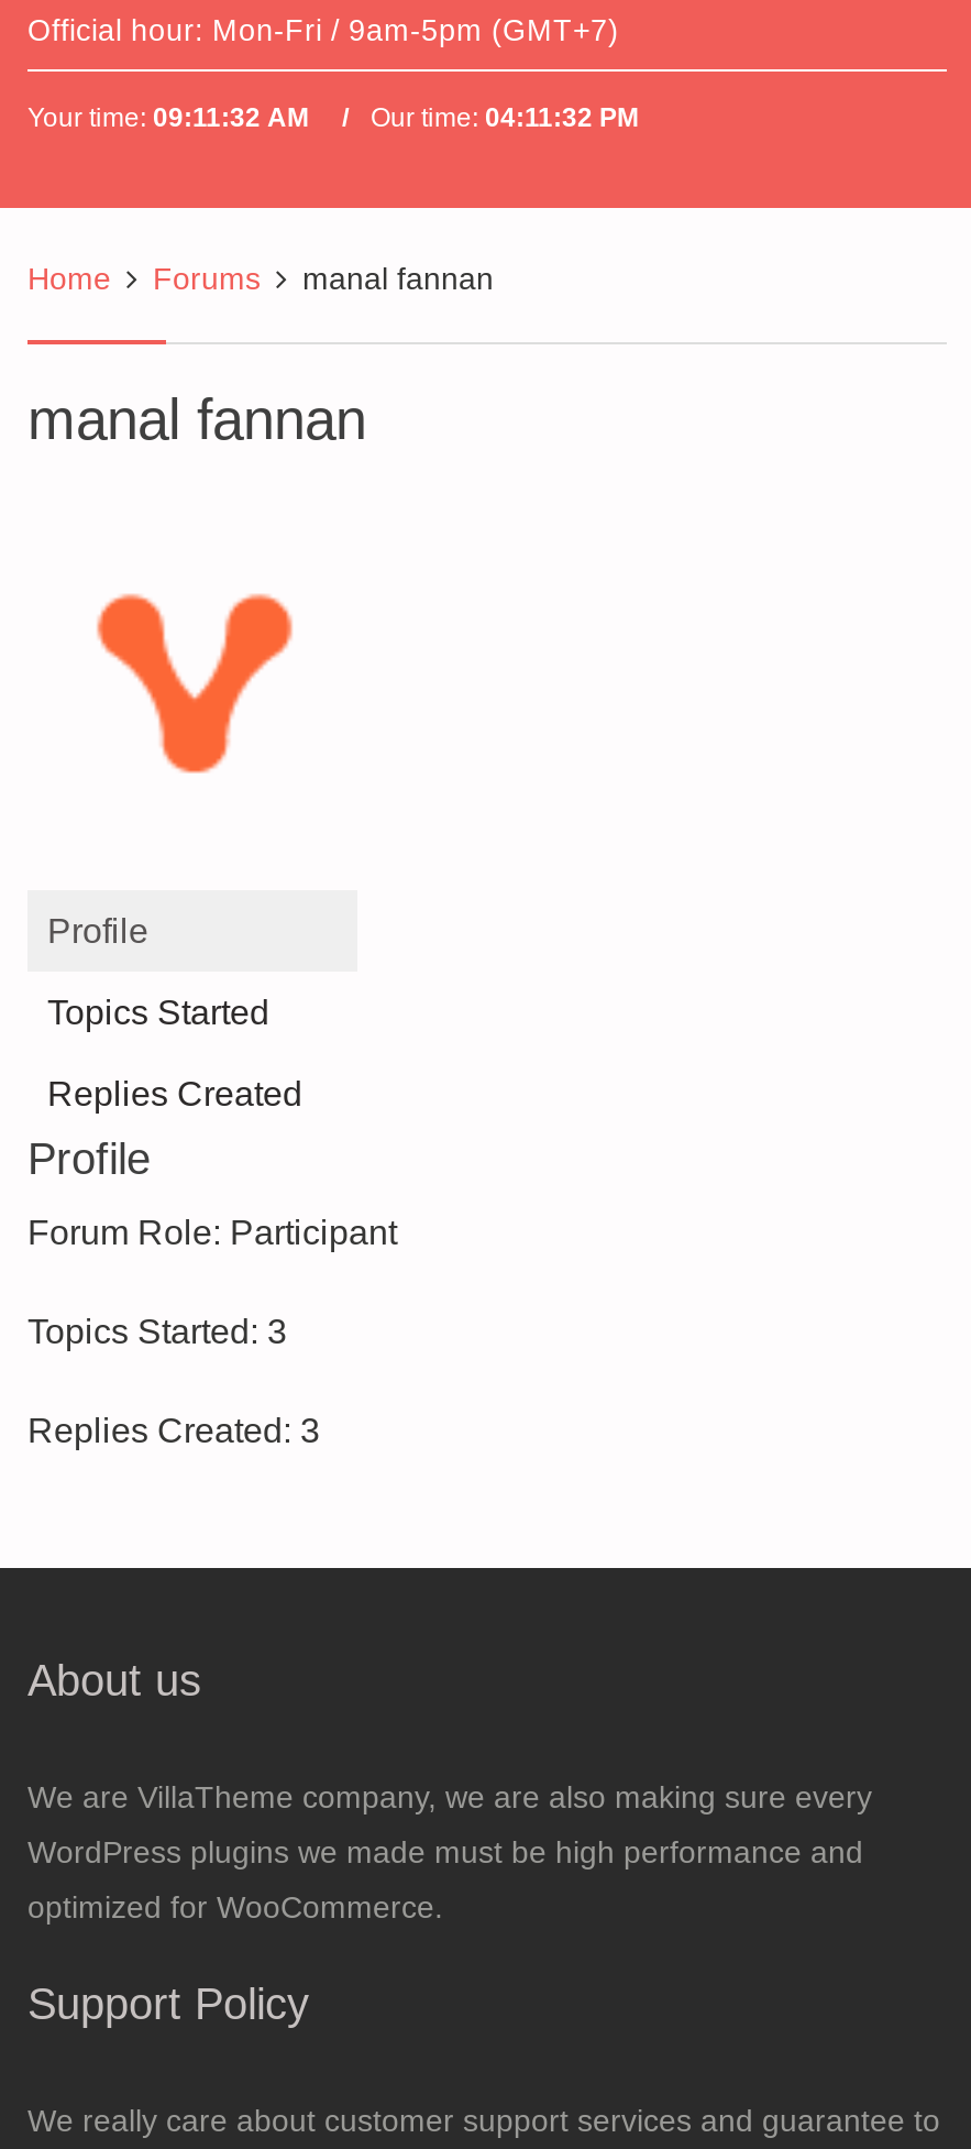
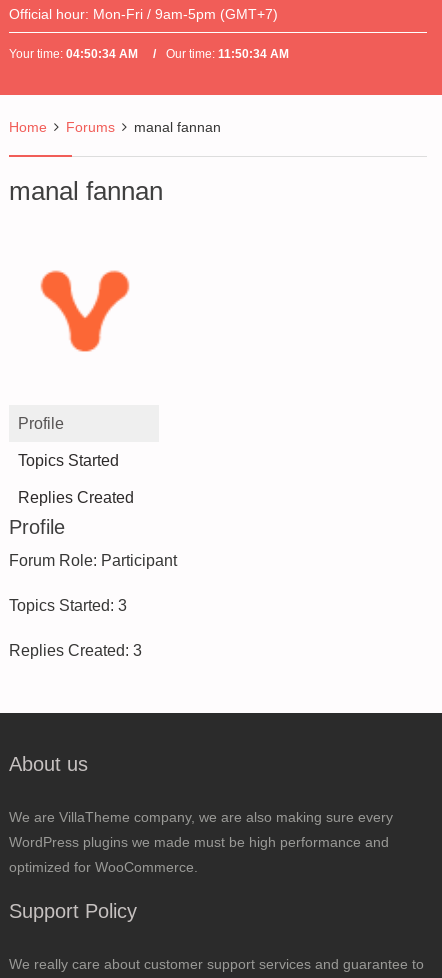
[27,102,309,133] Your time: 09:11:32 AM -> [9,47,138,61] Your time: 04:50:34 AM
[364,102,639,133] Our time: 04:11:32 PM -> [163,47,289,61] Our time: 11:50:34 AM

